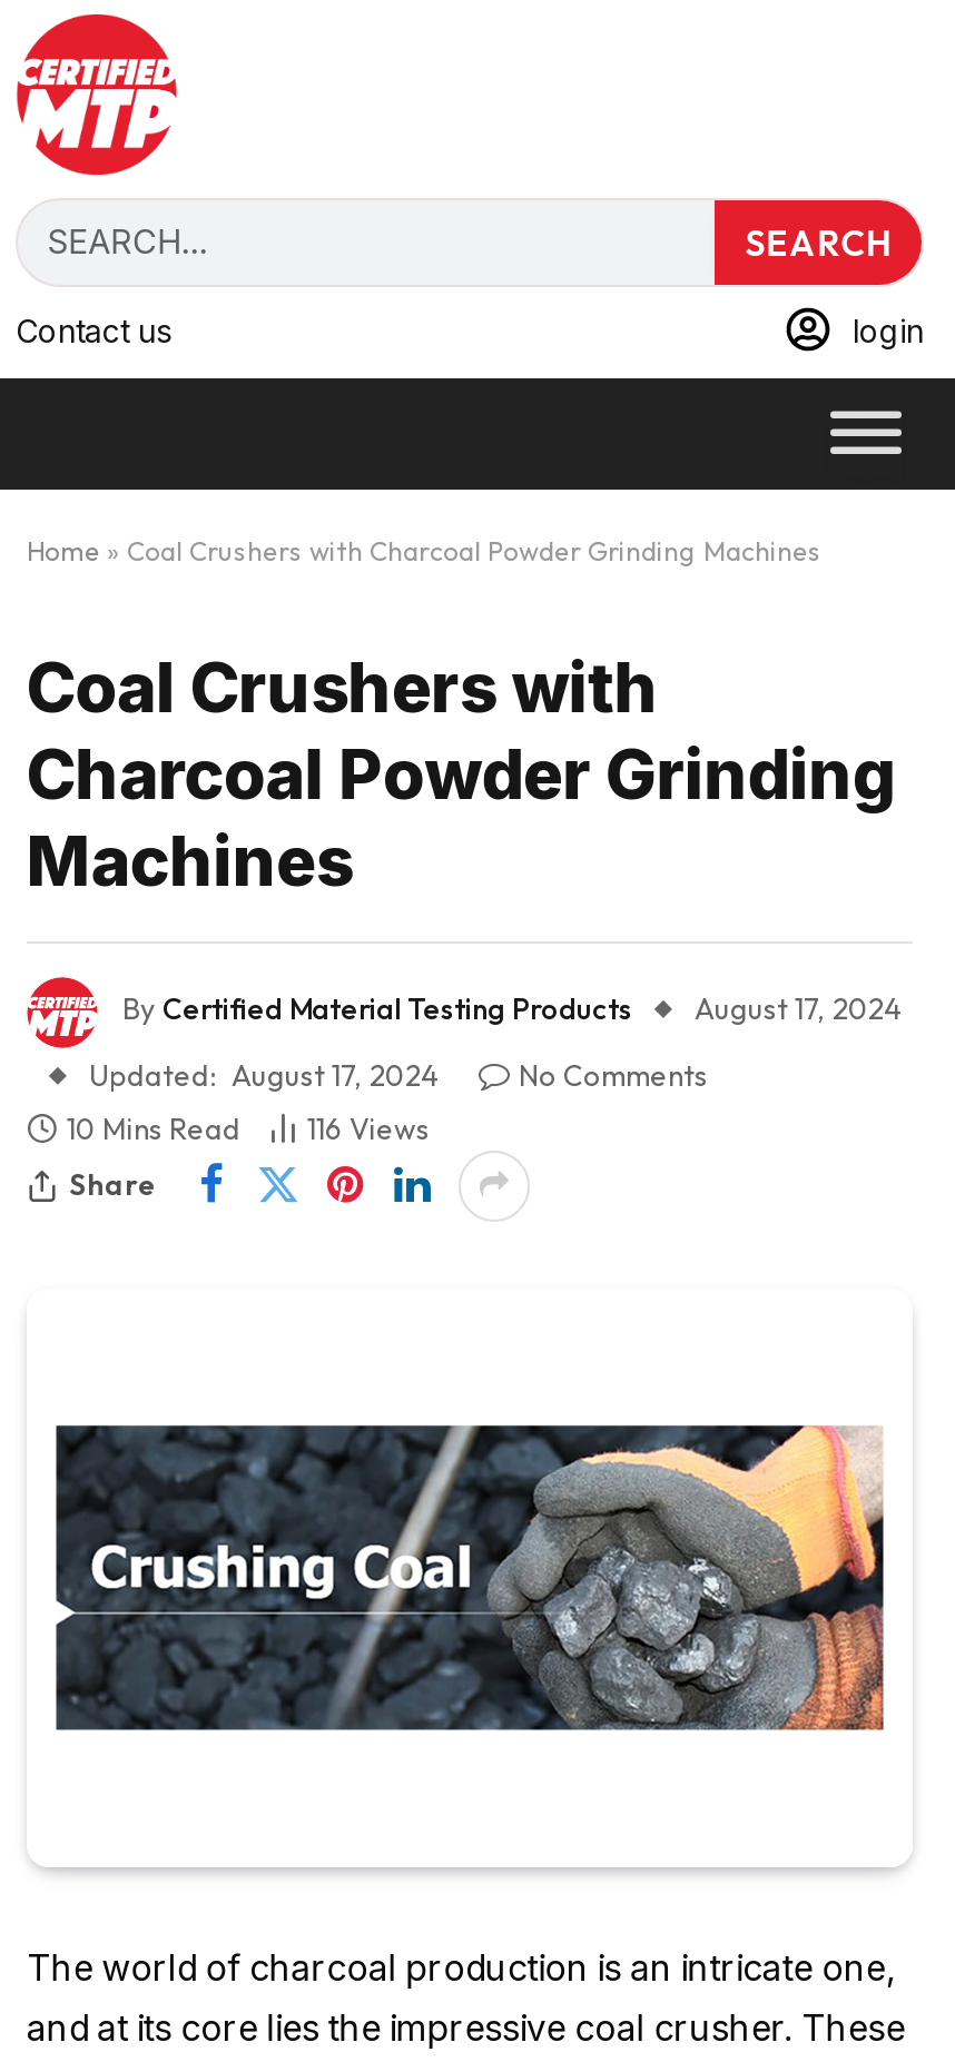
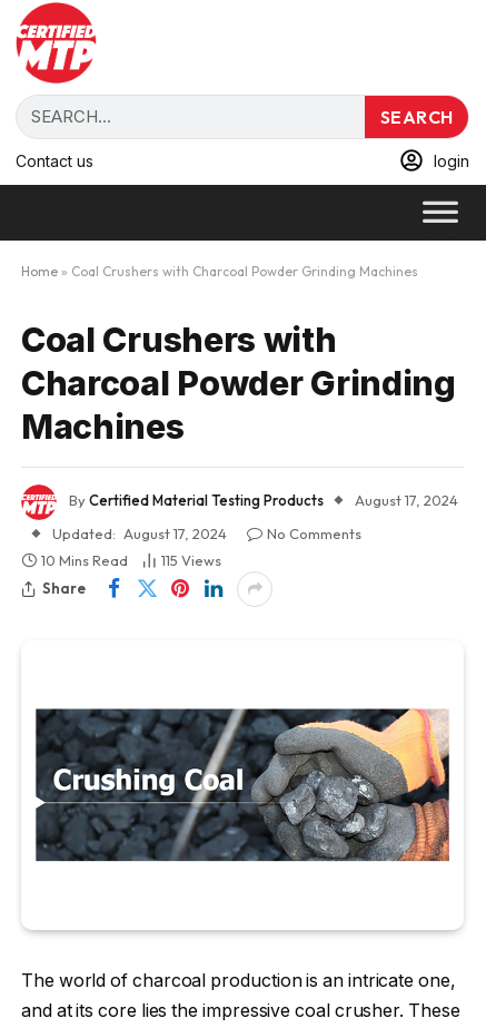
[67,1110,430,1146] 10 Mins Read 116 Views -> [41,551,221,569] 10 Mins Read 115 Views

